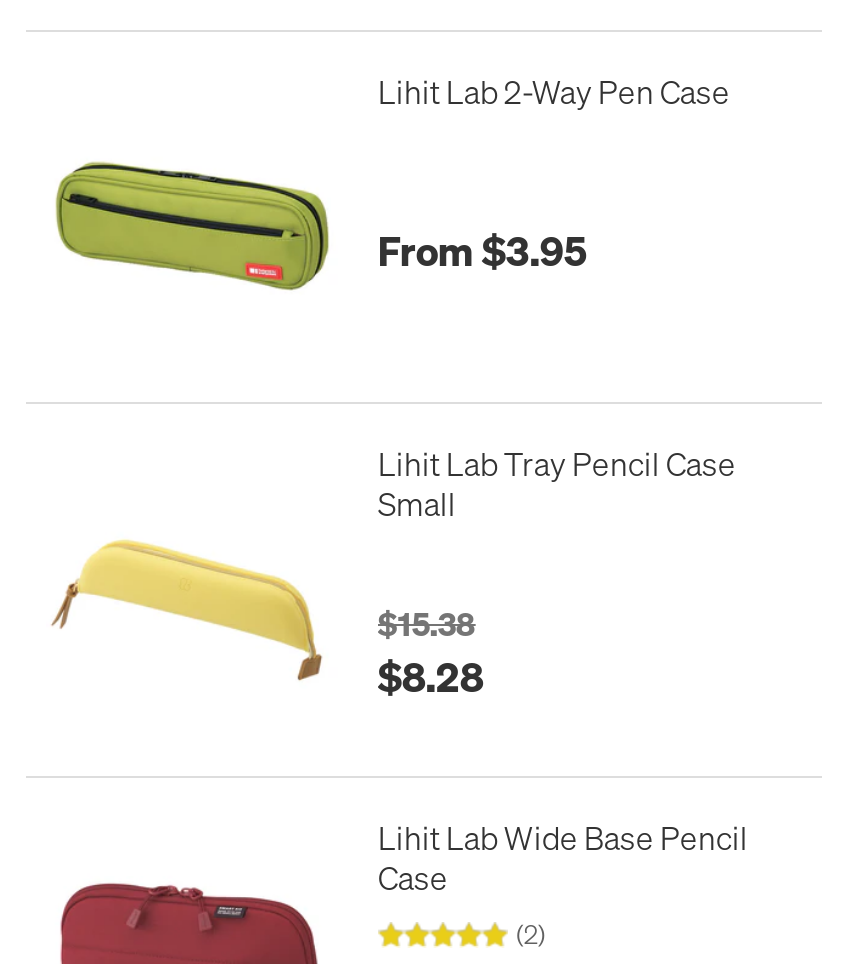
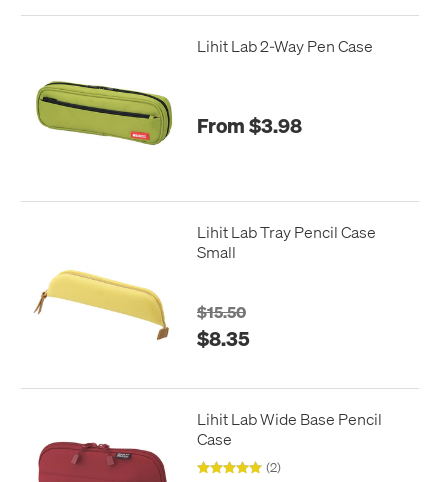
[378,224,588,276] From $3.95 -> [197,112,302,138] From $3.98
[378,602,476,644] $15.38 -> [197,301,246,322] $15.50
[378,650,484,702] $8.28 -> [197,325,250,351] $8.35

